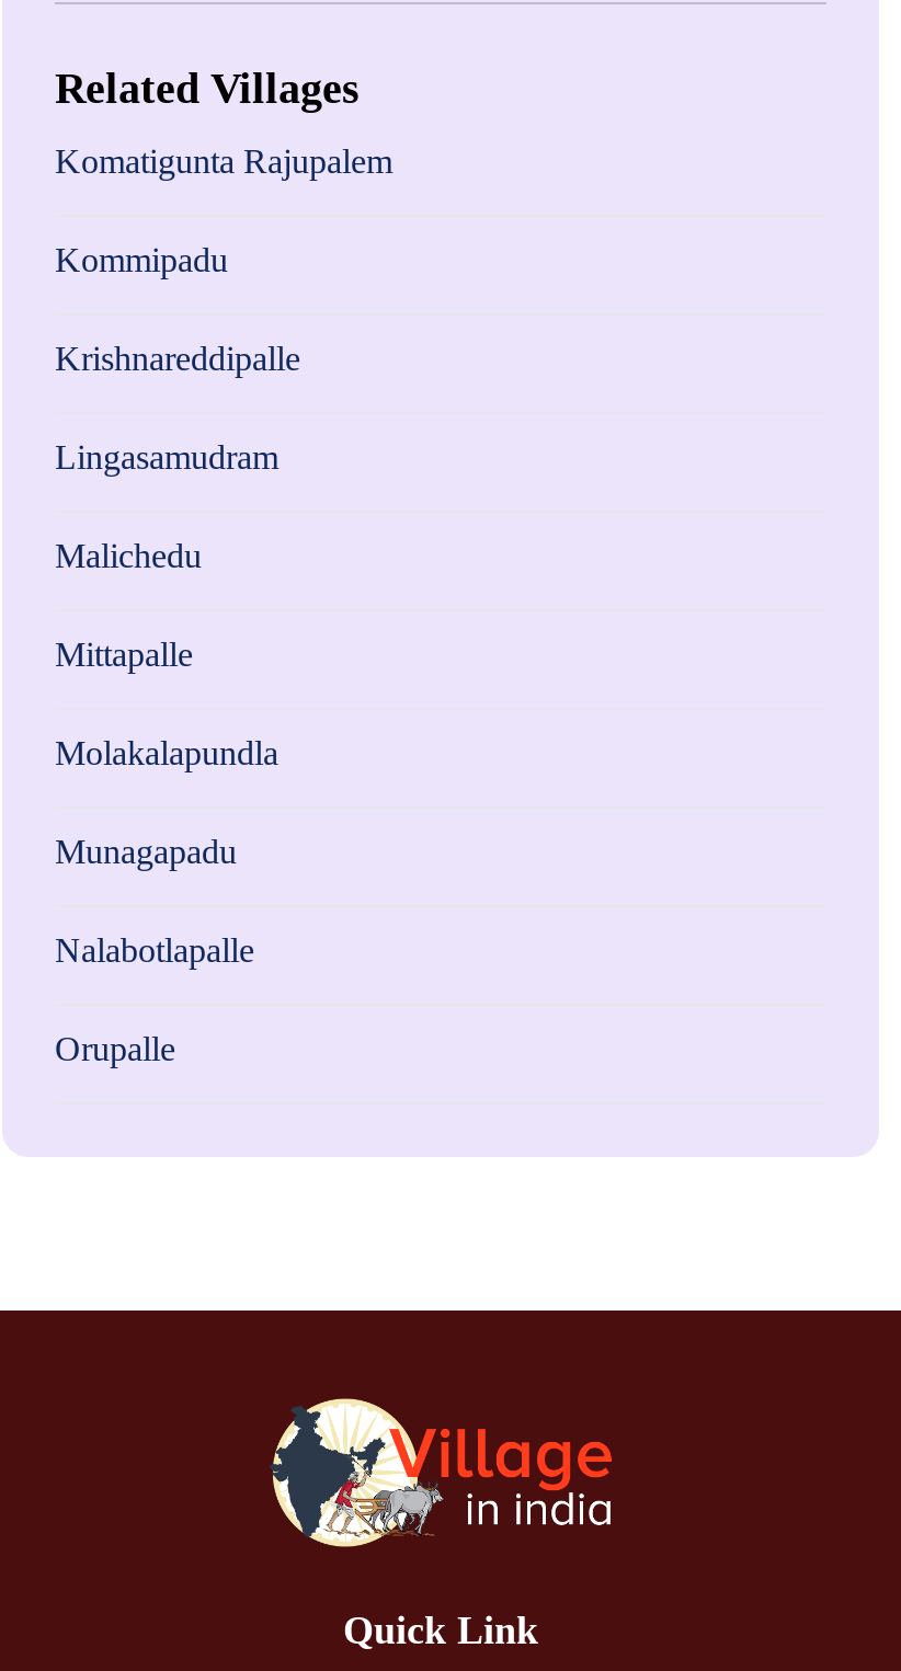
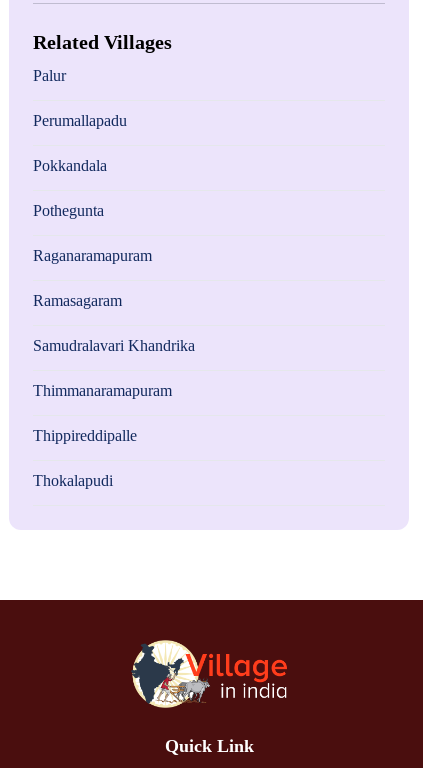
[55,142,392,180] Komatigunta Rajupalem -> [33,67,66,84] Palur
[55,241,228,278] Kommipadu -> [33,112,127,129] Perumallapadu
[55,340,300,377] Krishnareddipalle -> [33,157,107,174] Pokkandala
[55,438,278,476] Lingasamudram -> [33,202,104,219] Pothegunta
[55,537,202,574] Malichedu -> [33,247,152,264] Raganaramapuram
[55,636,193,673] Mittapalle -> [33,292,122,309] Ramasagaram
[55,734,278,771] Molakalapundla -> [33,337,195,354] Samudralavari Khandrika
[55,833,237,870] Munagapadu -> [33,382,172,399] Thimmanaramapuram
[55,931,254,969] Nalabotlapalle -> [33,427,137,444] Thippireddipalle
[55,1030,175,1067] Orupalle -> [33,472,113,489] Thokalapudi

